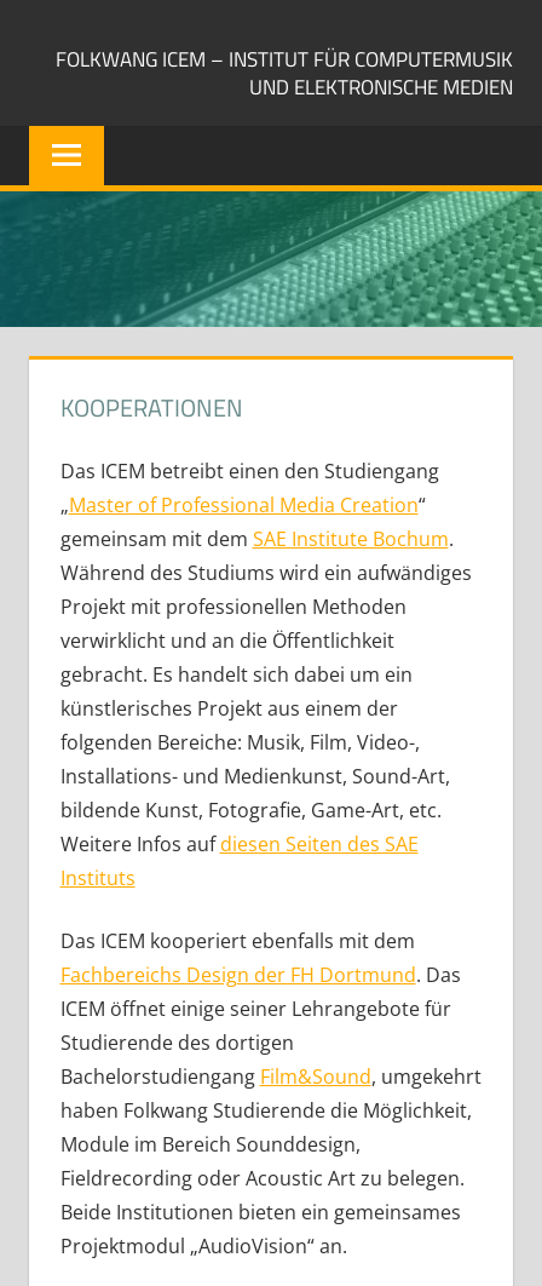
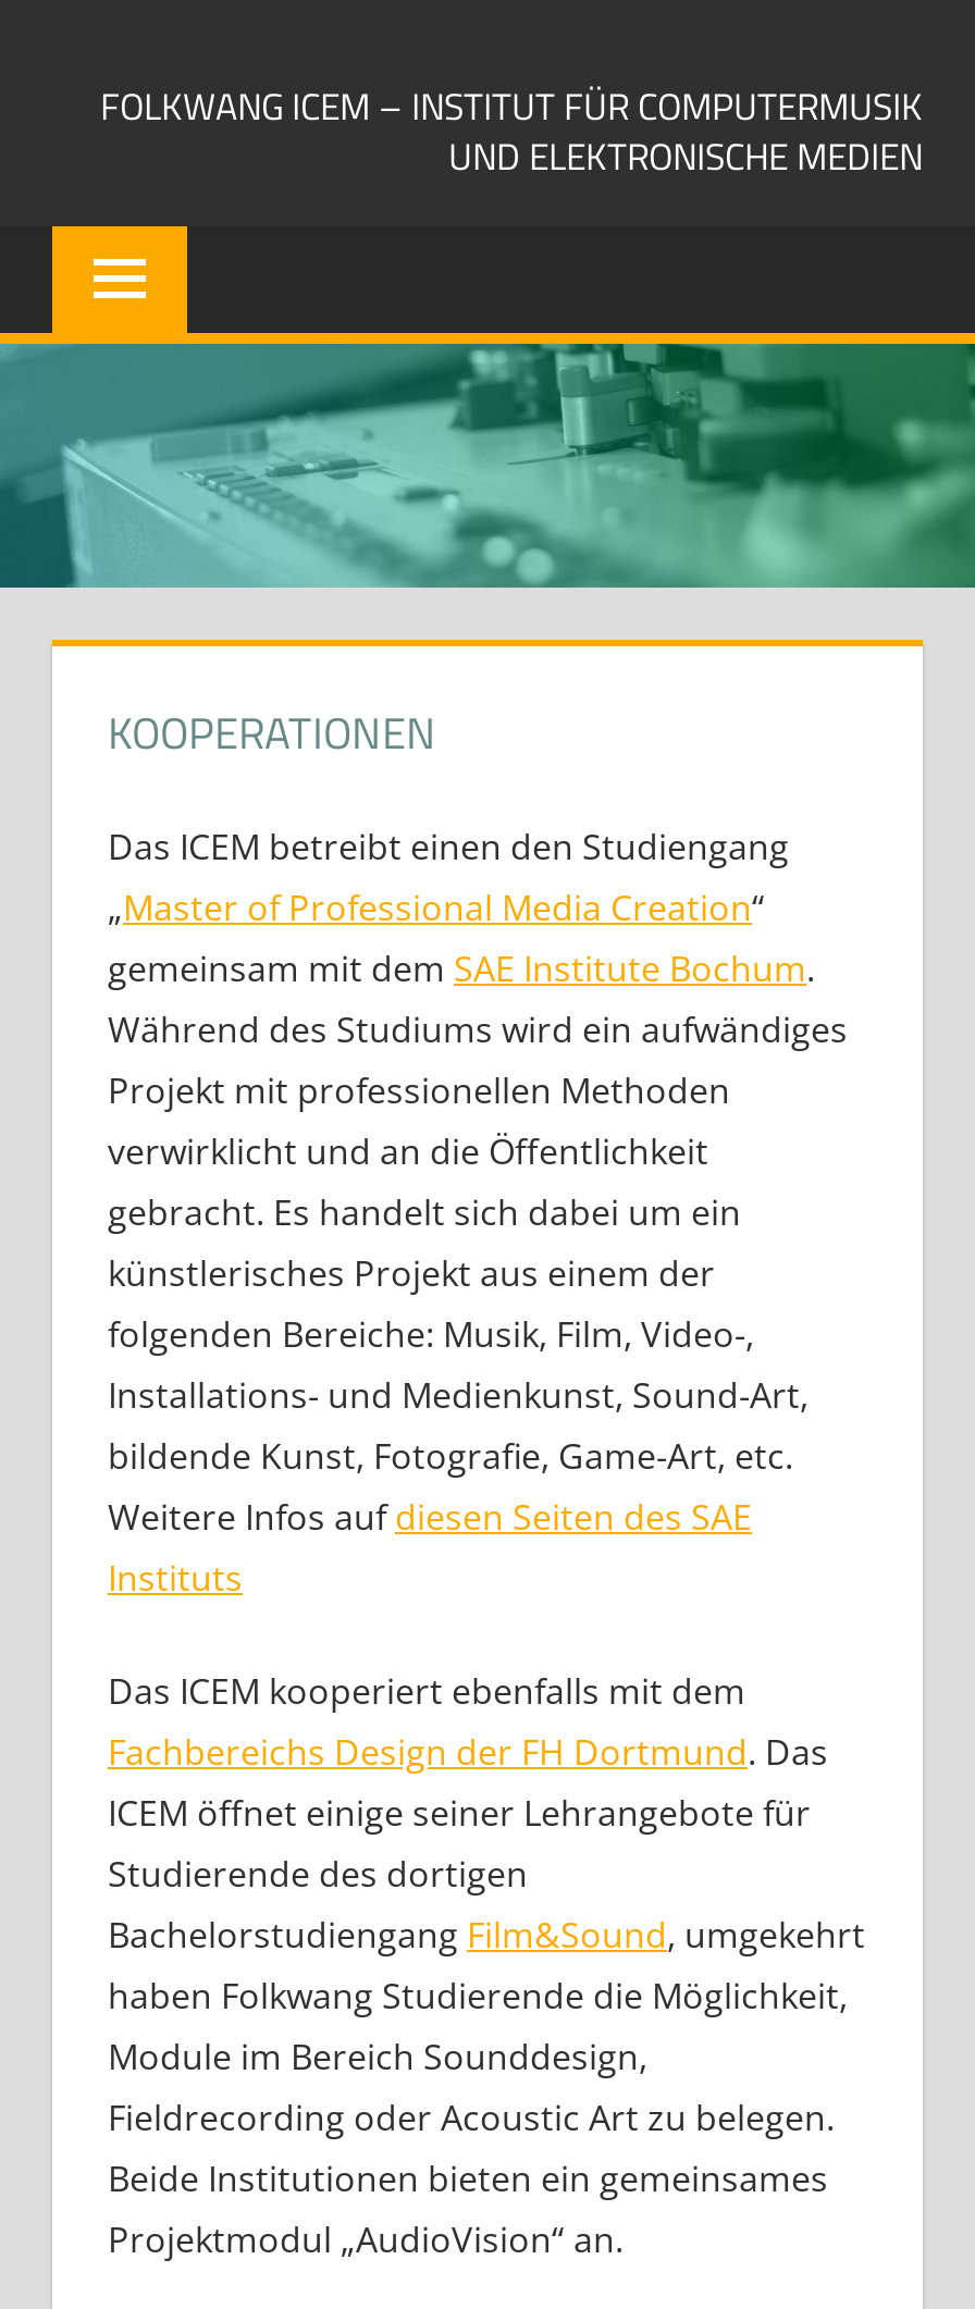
[4,191,538,327] [image] -> [7,344,968,588] [image]

